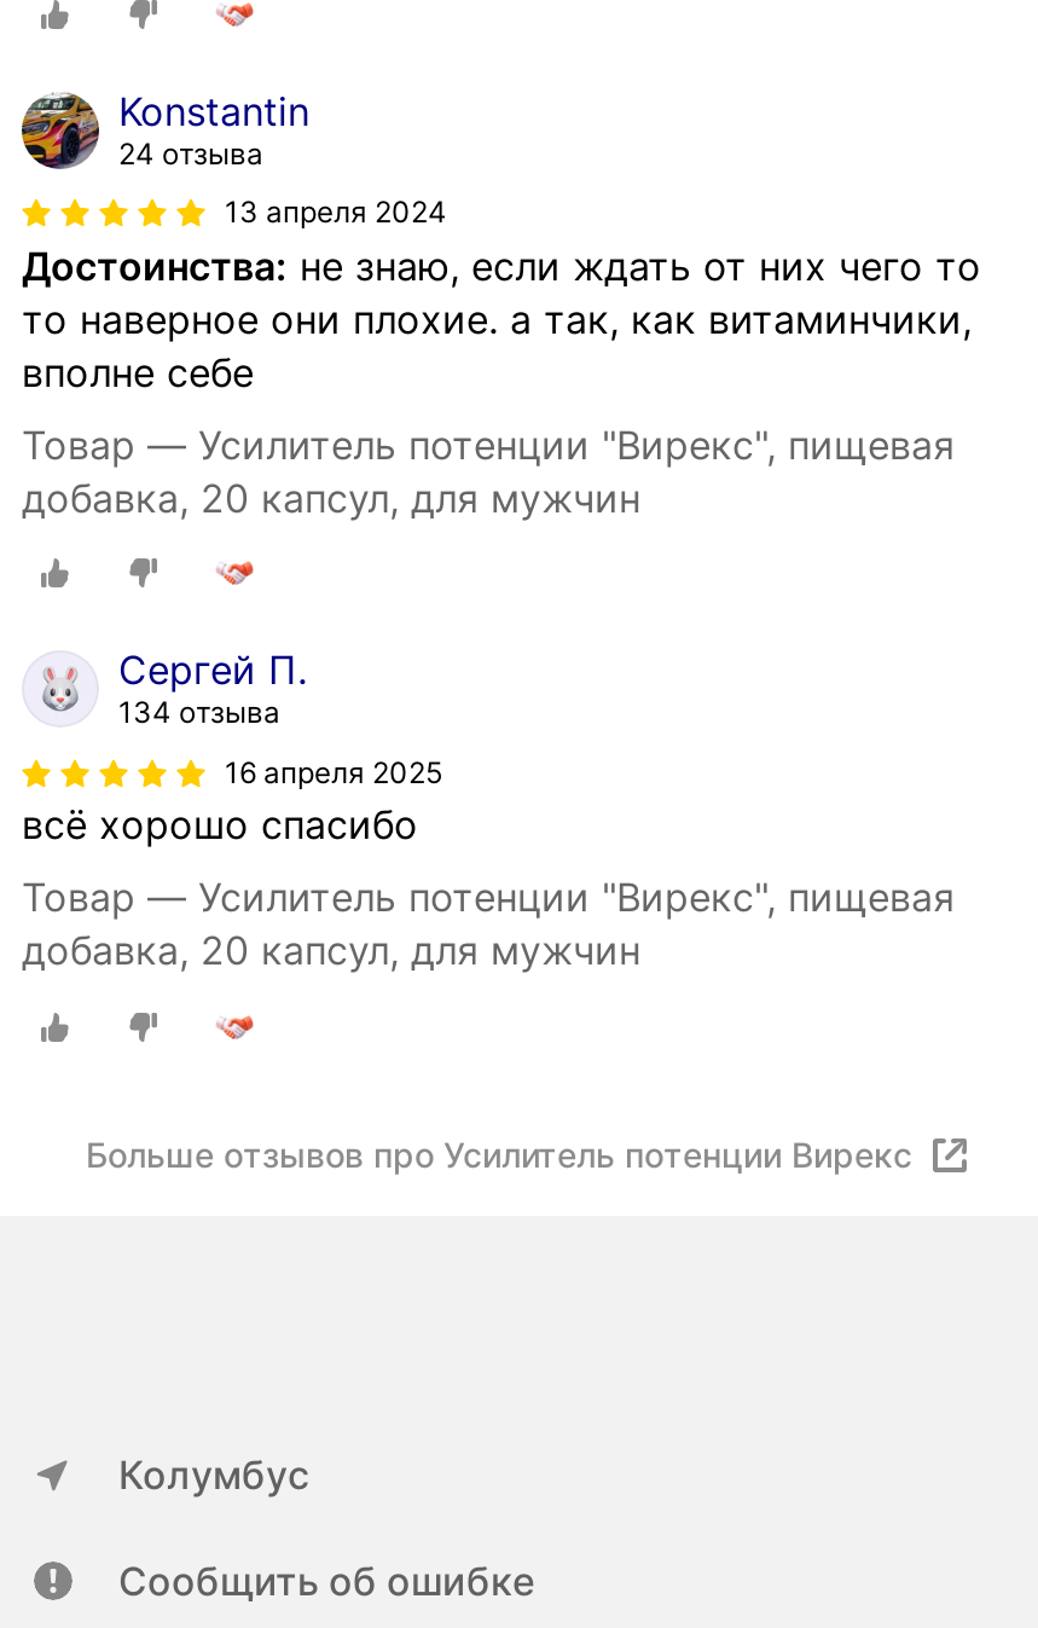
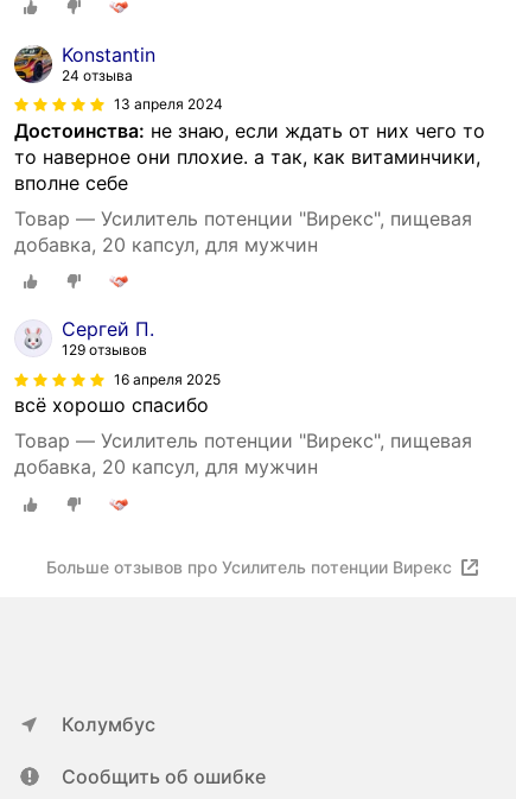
[118,695,280,731] 134 отзыва -> [62,341,147,359] 129 отзывов

